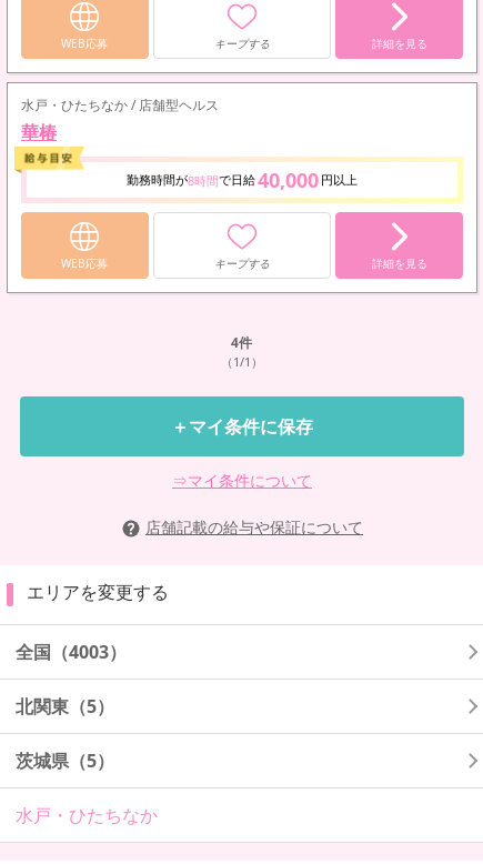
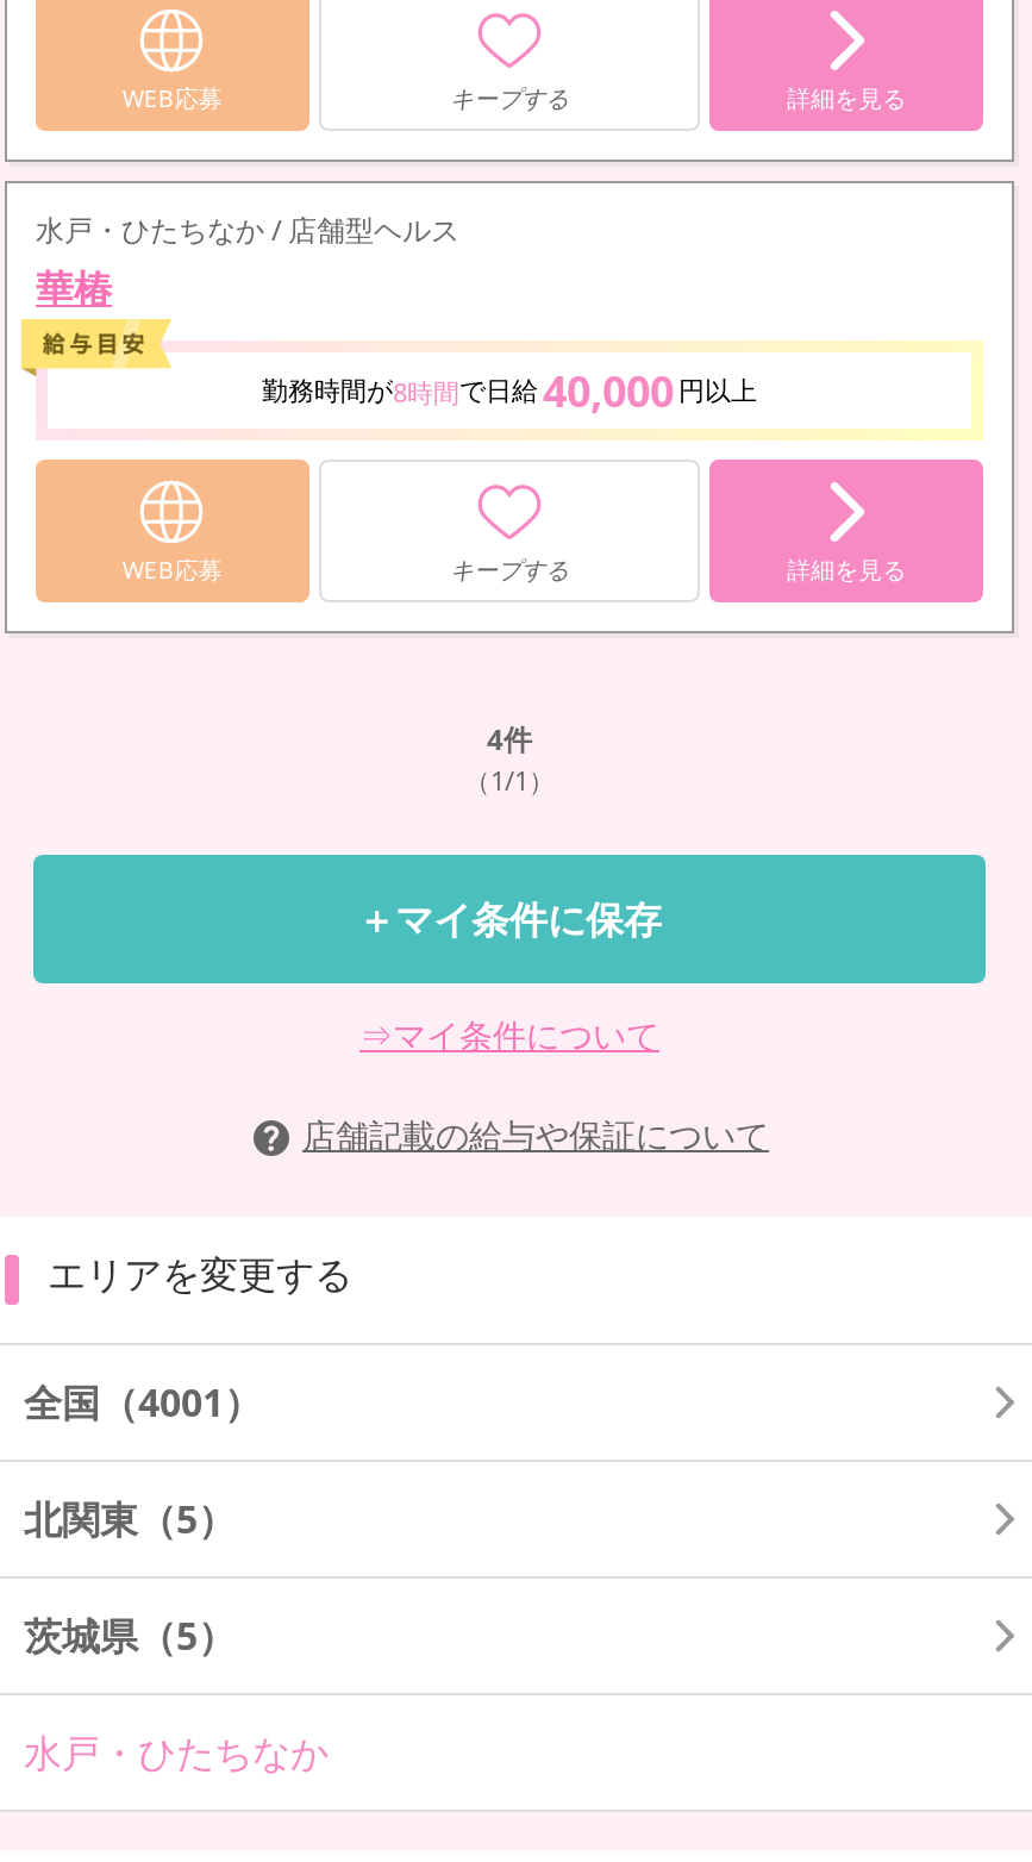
[16,640,127,664] 全国（4003） -> [24,1376,262,1428] 全国（4001）

